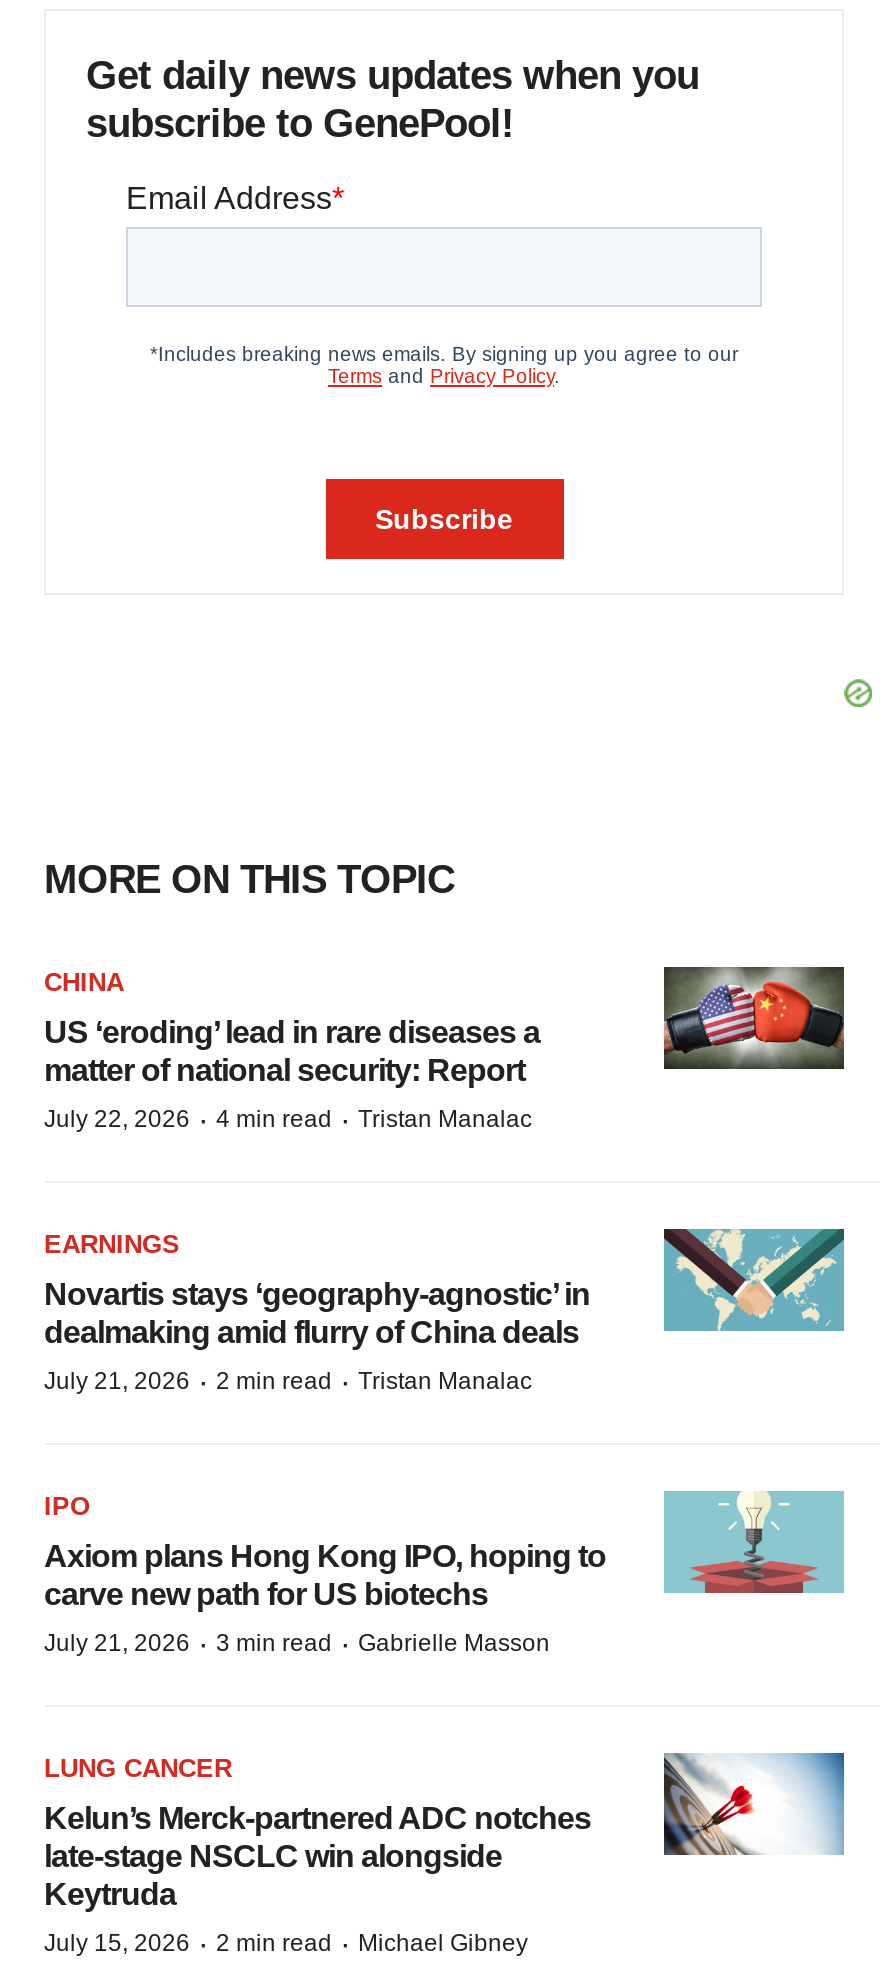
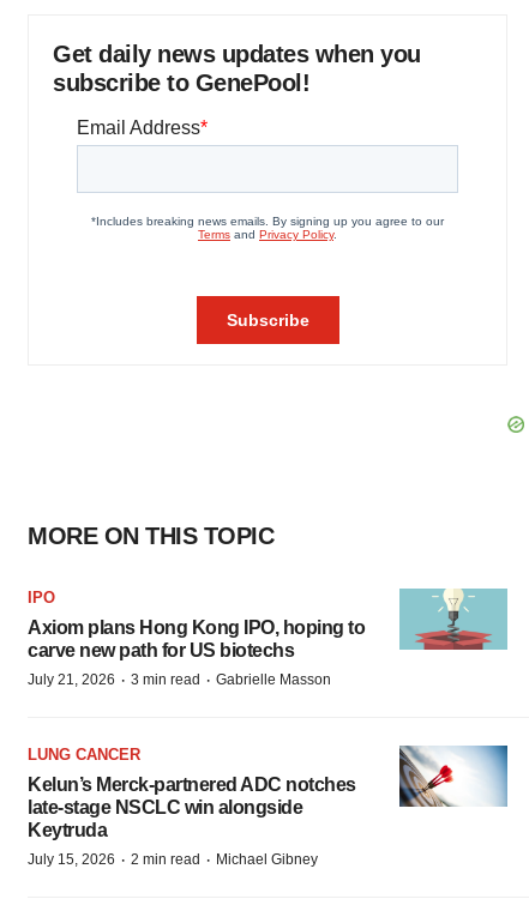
[44,967,540,1137] CHINA | US ‘eroding’ lead in rare diseases a | matter of national security: Report | July 22, 2026 · 4 min read · Tristan Manalac -> none
[662,965,846,1071] [image] -> none
[44,1227,844,1399] [image] | EARNINGS | Novartis stays ‘geography-agnostic’ in | dealmaking amid flurry of China deals | July 21, 2026 · 2 min read · Tristan Manalac -> none

